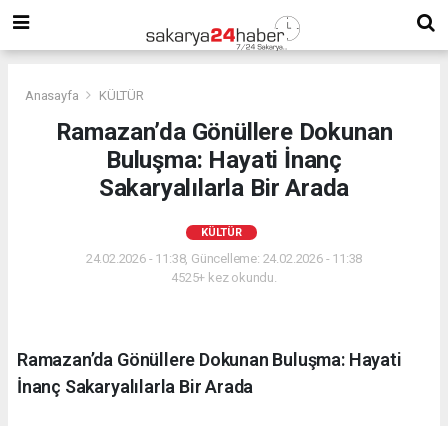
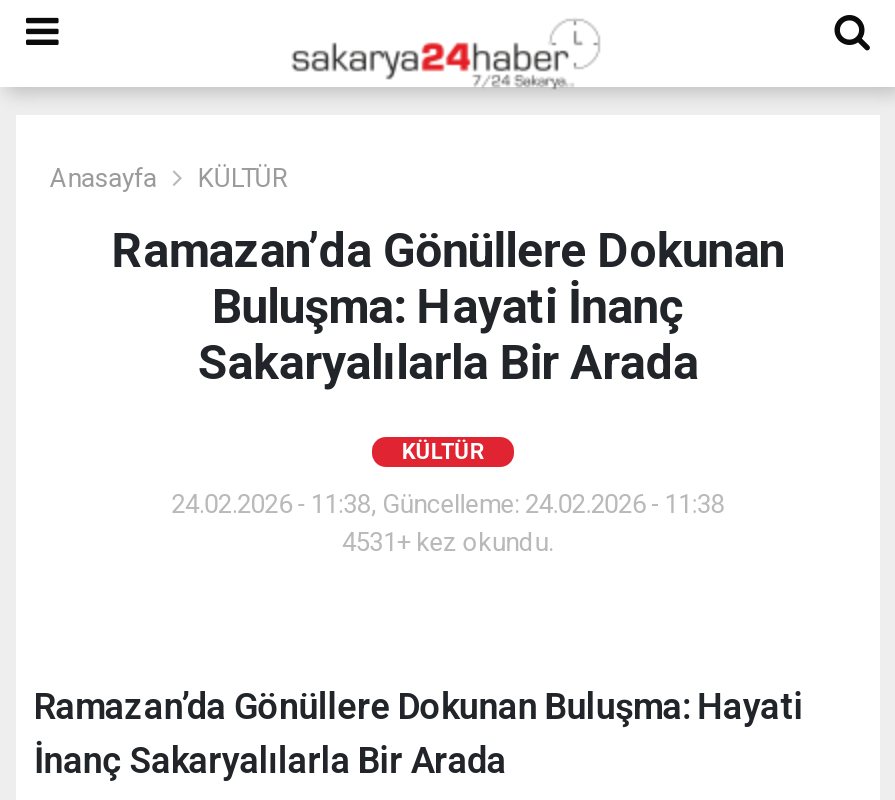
[171,270,277,285] 4525+ kez okundu. -> [342,527,554,557] 4531+ kez okundu.

